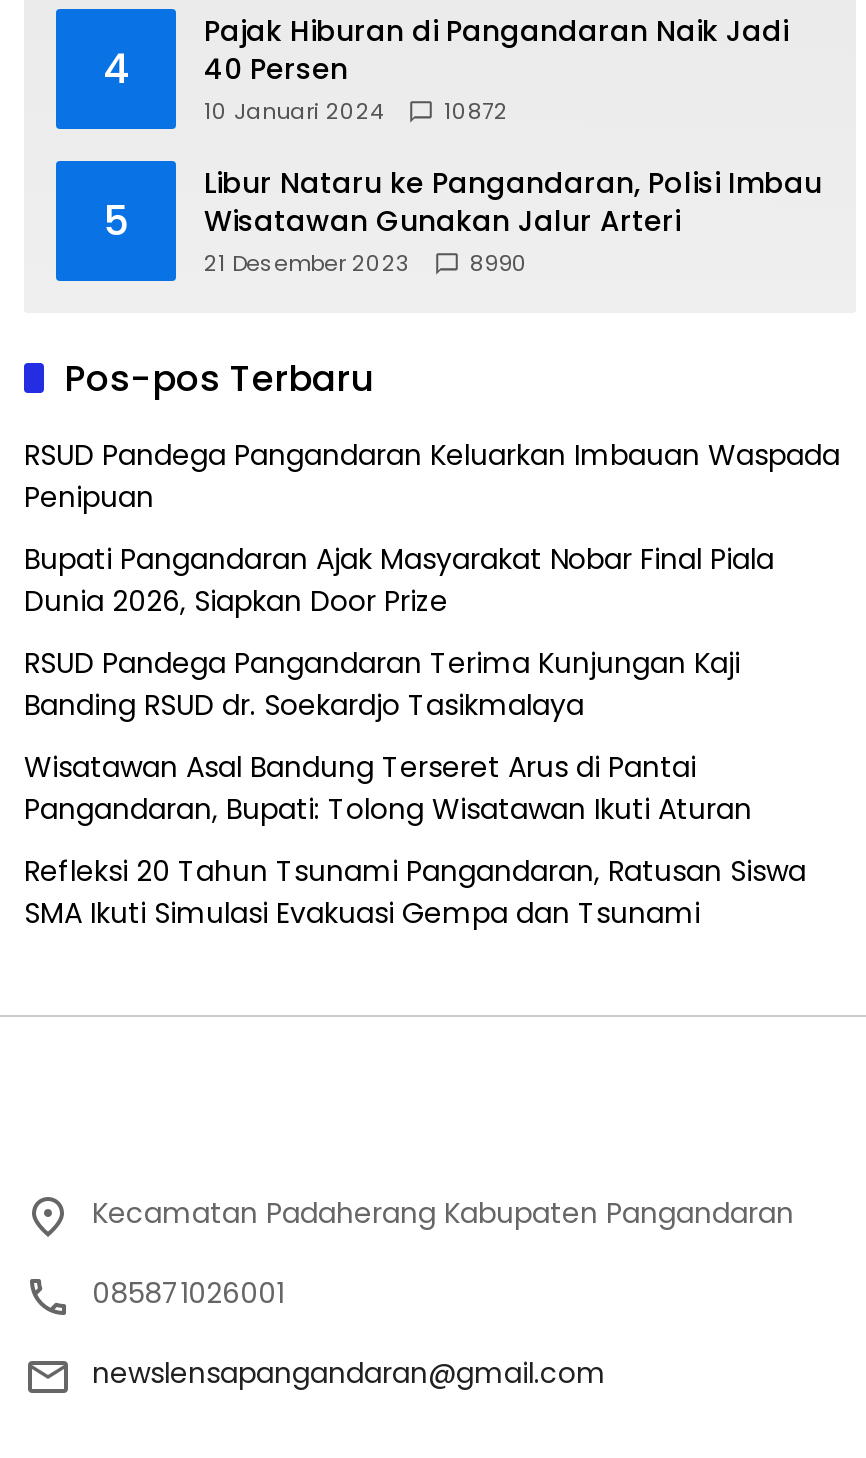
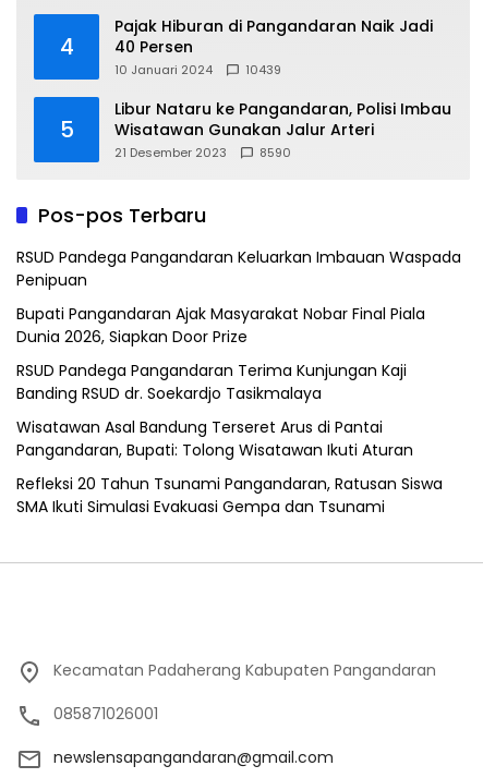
[204,95,508,127] 10 Januari 2024 10872 -> [114,60,281,78] 10 Januari 2024 10439
[204,247,528,279] 21 Desember 2023 8990 -> [114,143,291,161] 21 Desember 2023 8590

